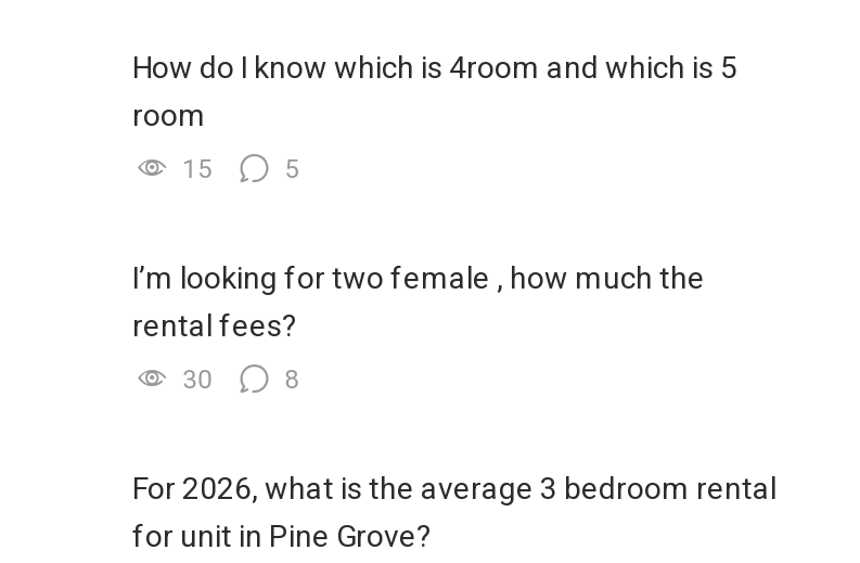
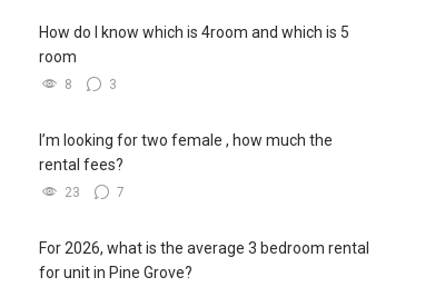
[183,154,213,184] 15 -> [65,77,73,92] 8
[285,154,300,184] 5 -> [109,77,117,92] 3
[183,364,213,395] 30 -> [65,185,80,200] 23
[285,364,300,395] 8 -> [117,185,125,200] 7

